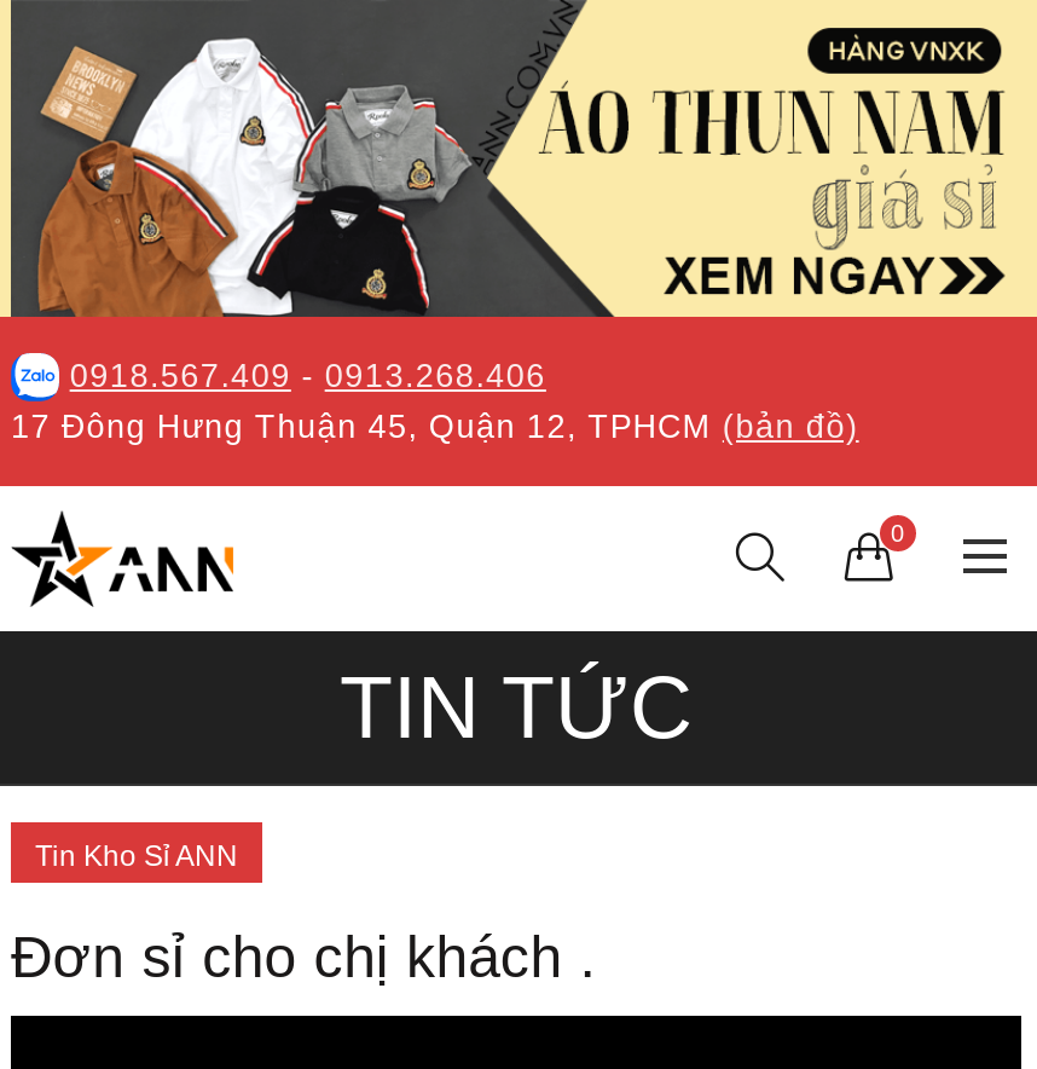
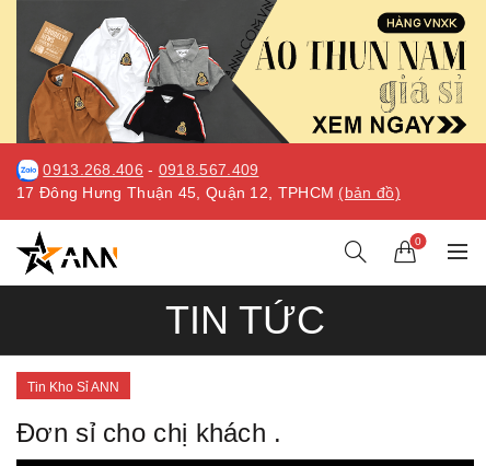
[70,357,546,393] 0918.567.409 - 0913.268.406 -> [43,161,259,178] 0913.268.406 - 0918.567.409

